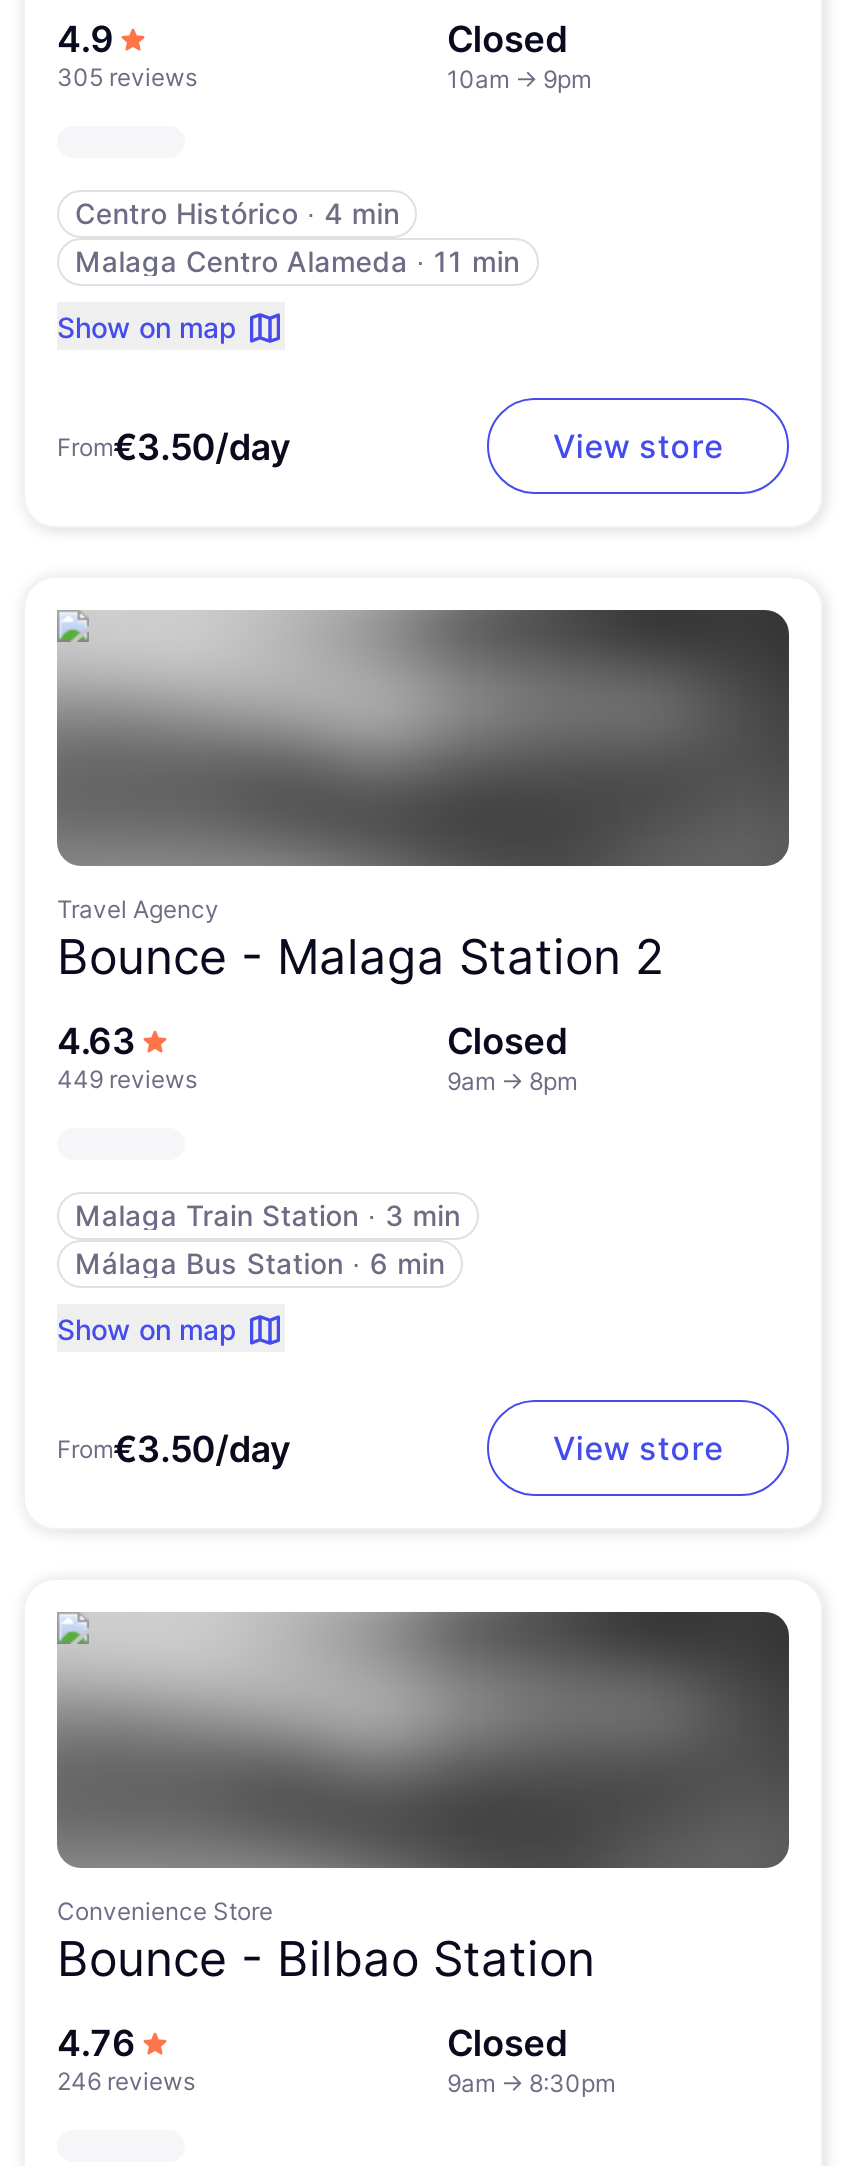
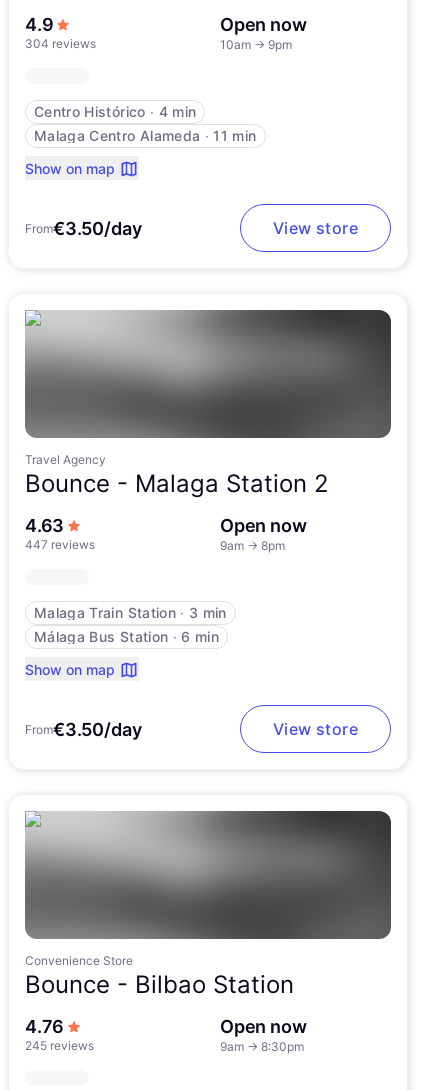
[447,18,567,60] Closed -> [220,14,307,35] Open now
[57,62,197,92] 305 reviews -> [25,36,96,51] 304 reviews
[447,1020,567,1062] Closed -> [220,515,307,536] Open now
[57,1064,197,1094] 449 reviews -> [25,537,95,552] 447 reviews
[447,2022,567,2064] Closed -> [220,1016,307,1037] Open now
[57,2066,195,2096] 246 reviews -> [25,1038,94,1053] 245 reviews

